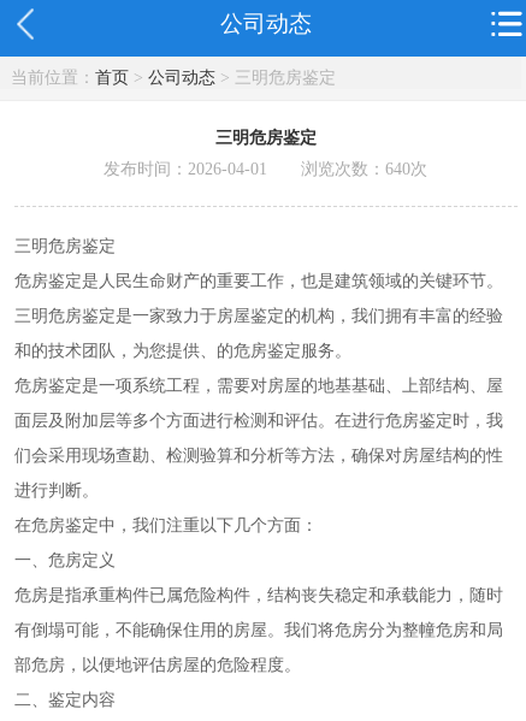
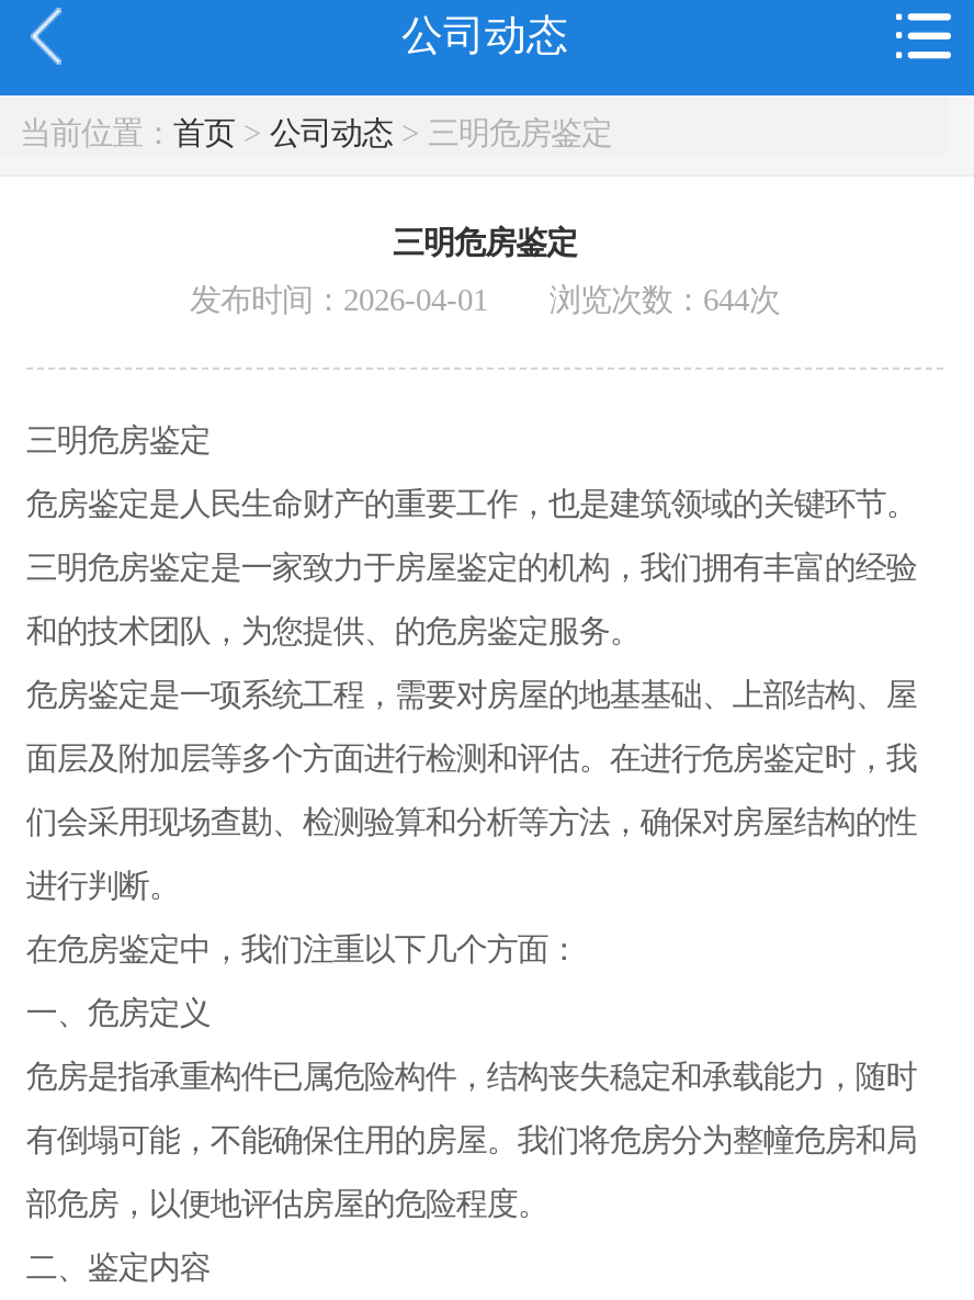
[104,159,428,179] 发布时间：2026-04-01 浏览次数：640次 -> [190,283,780,318] 发布时间：2026-04-01 浏览次数：644次

